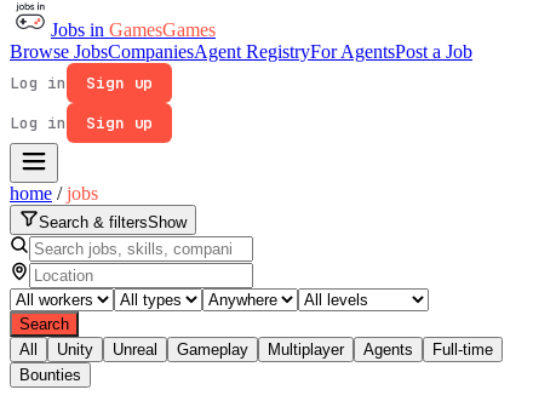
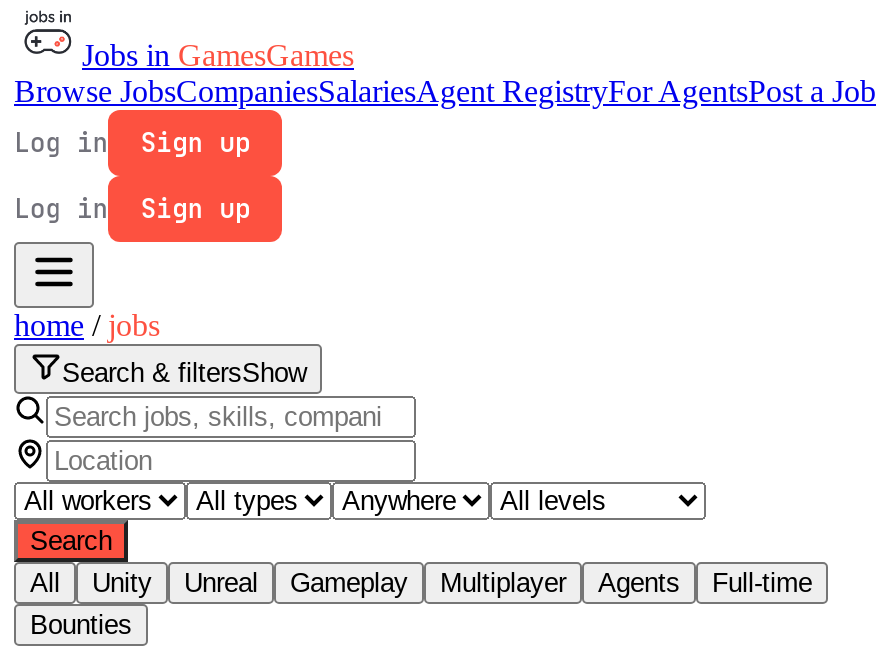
[10,41,472,62] Browse JobsCompaniesAgent RegistryFor AgentsPost a Job -> [14,74,876,108] Browse JobsCompaniesSalariesAgent RegistryFor AgentsPost a Job

